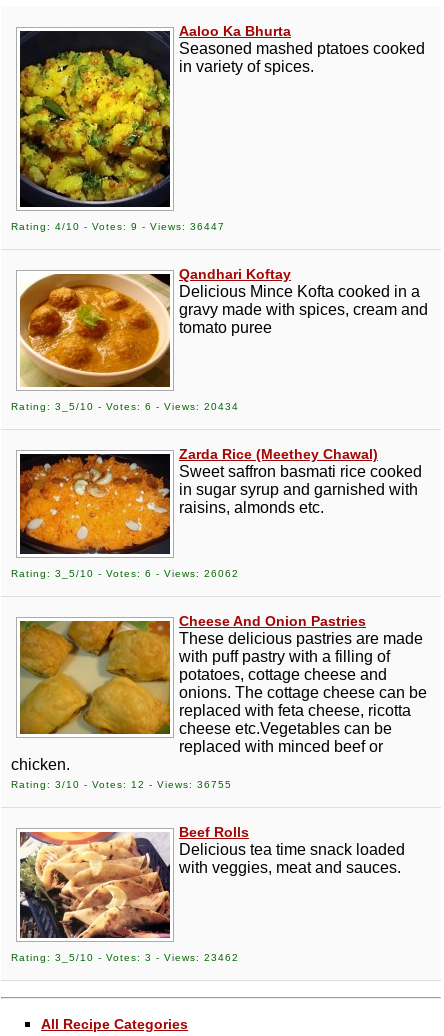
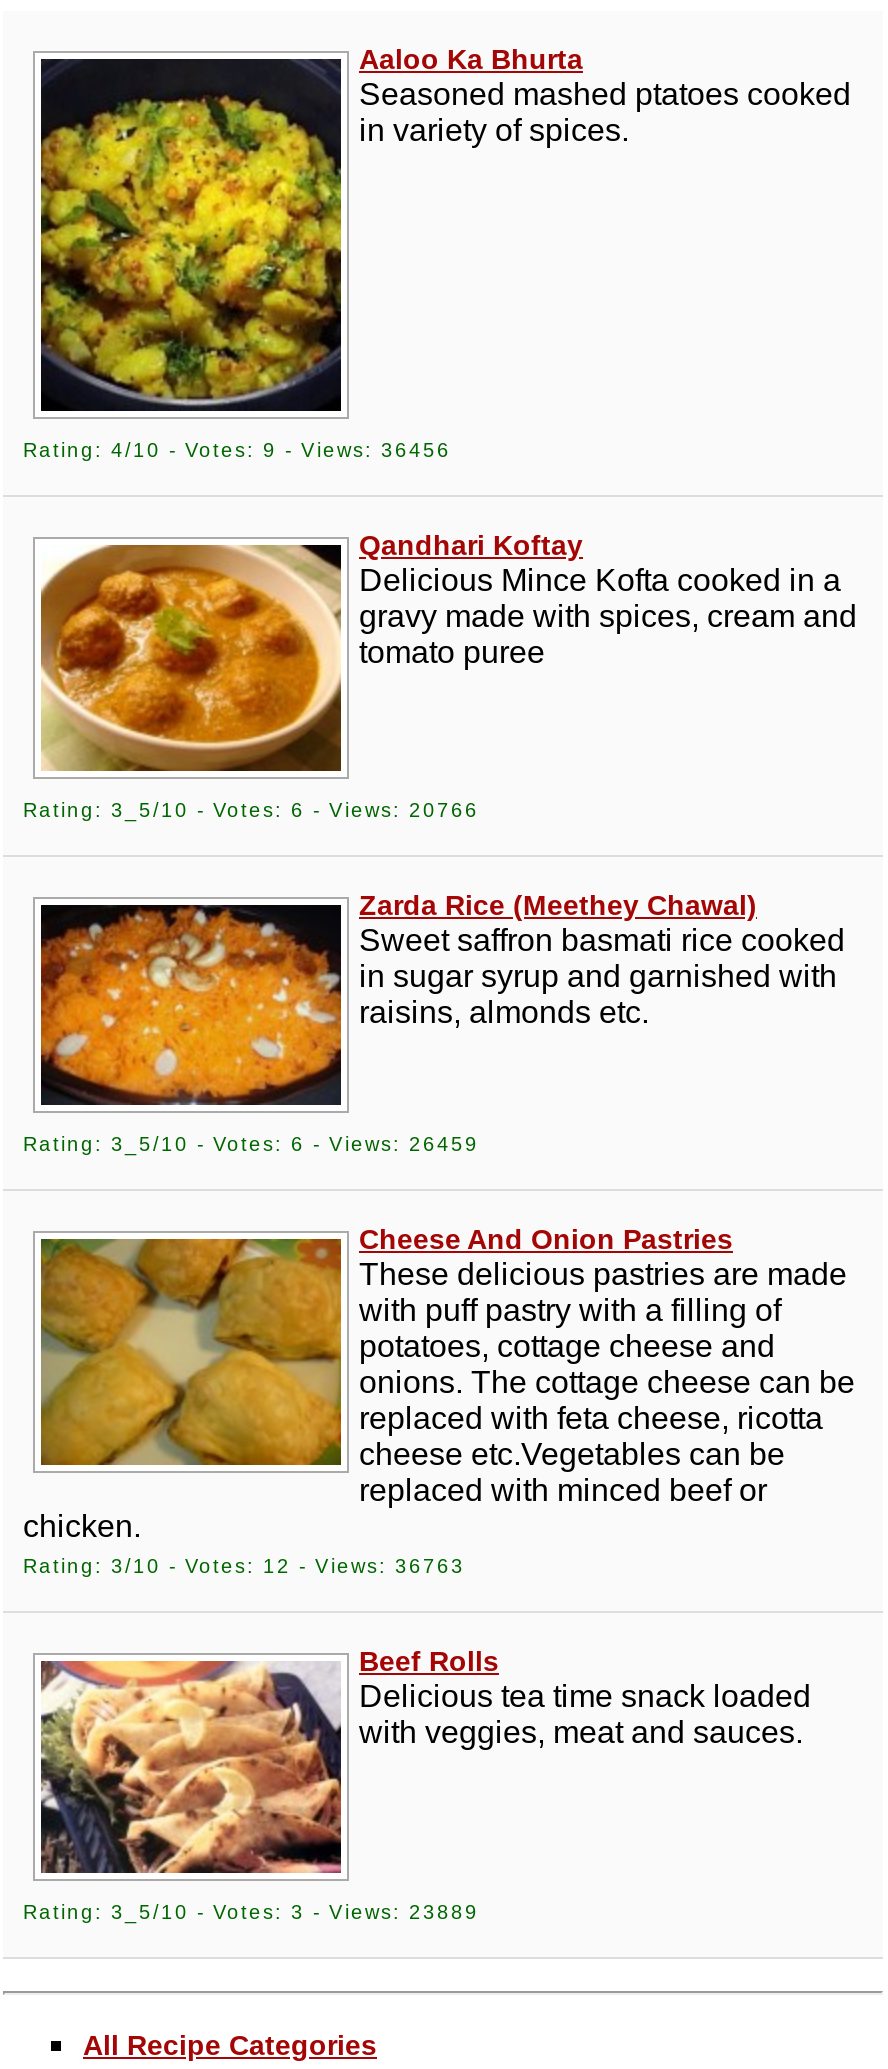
[11,221,225,232] Rating: 4/10 - Votes: 9 - Views: 36447 -> [23,439,451,461] Rating: 4/10 - Votes: 9 - Views: 36456
[11,401,239,412] Rating: 3_5/10 - Votes: 6 - Views: 20434 -> [23,799,479,821] Rating: 3_5/10 - Votes: 6 - Views: 20766
[11,568,239,579] Rating: 3_5/10 - Votes: 6 - Views: 26062 -> [23,1133,479,1155] Rating: 3_5/10 - Votes: 6 - Views: 26459
[11,779,232,790] Rating: 3/10 - Votes: 12 - Views: 36755 -> [23,1555,465,1577] Rating: 3/10 - Votes: 12 - Views: 36763
[11,952,239,963] Rating: 3_5/10 - Votes: 3 - Views: 23462 -> [23,1901,479,1923] Rating: 3_5/10 - Votes: 3 - Views: 23889

